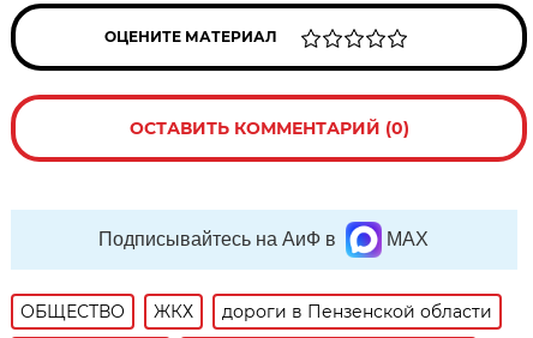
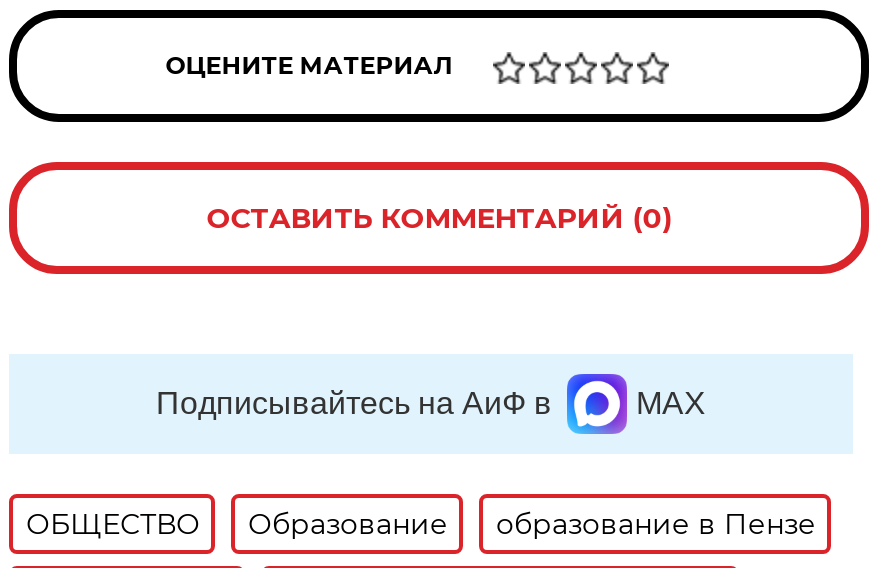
[154,301,493,322] ЖКХ | дороги в Пензенской области -> [248,506,816,542] Образование | образование в Пензе

